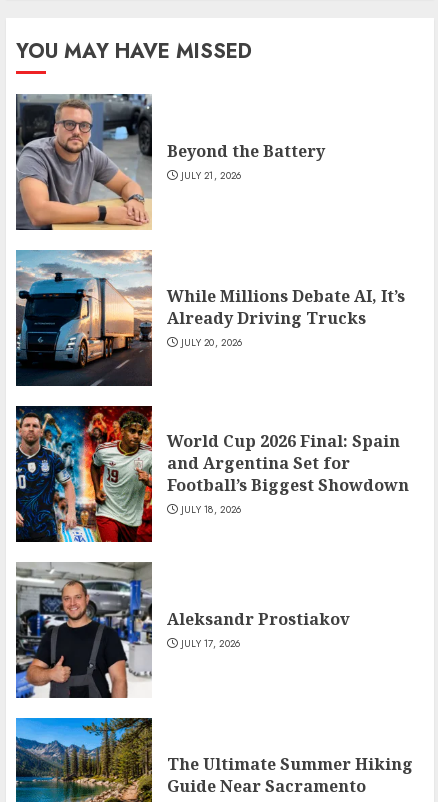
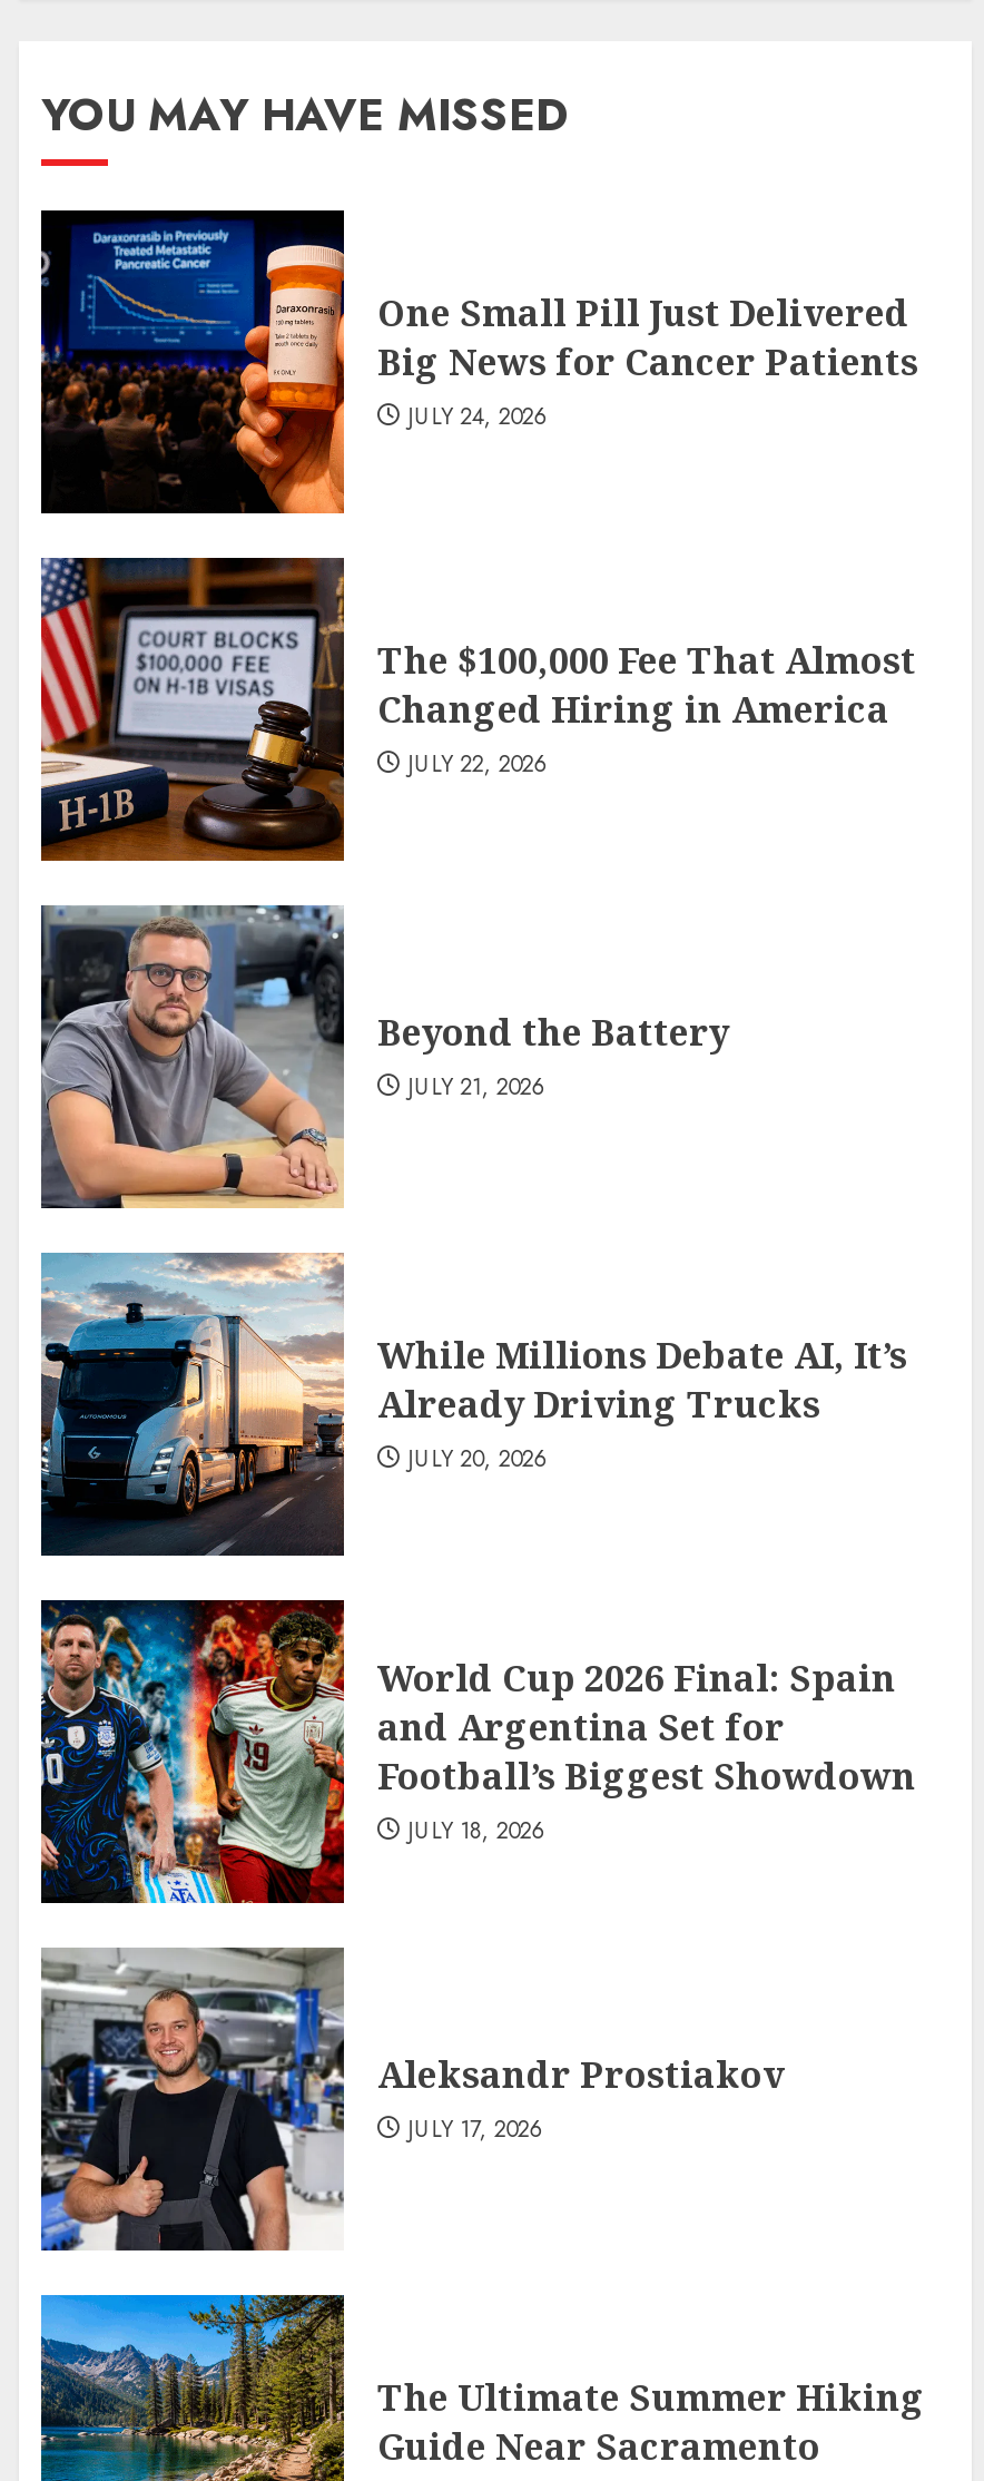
none -> [39,209,918,514] [image] | One Small Pill Just Delivered | Big News for Cancer Patients | JULY 24, 2026
none -> [39,557,916,864] [image] | The $100,000 Fee That Almost | Changed Hiring in America | JULY 22, 2026

